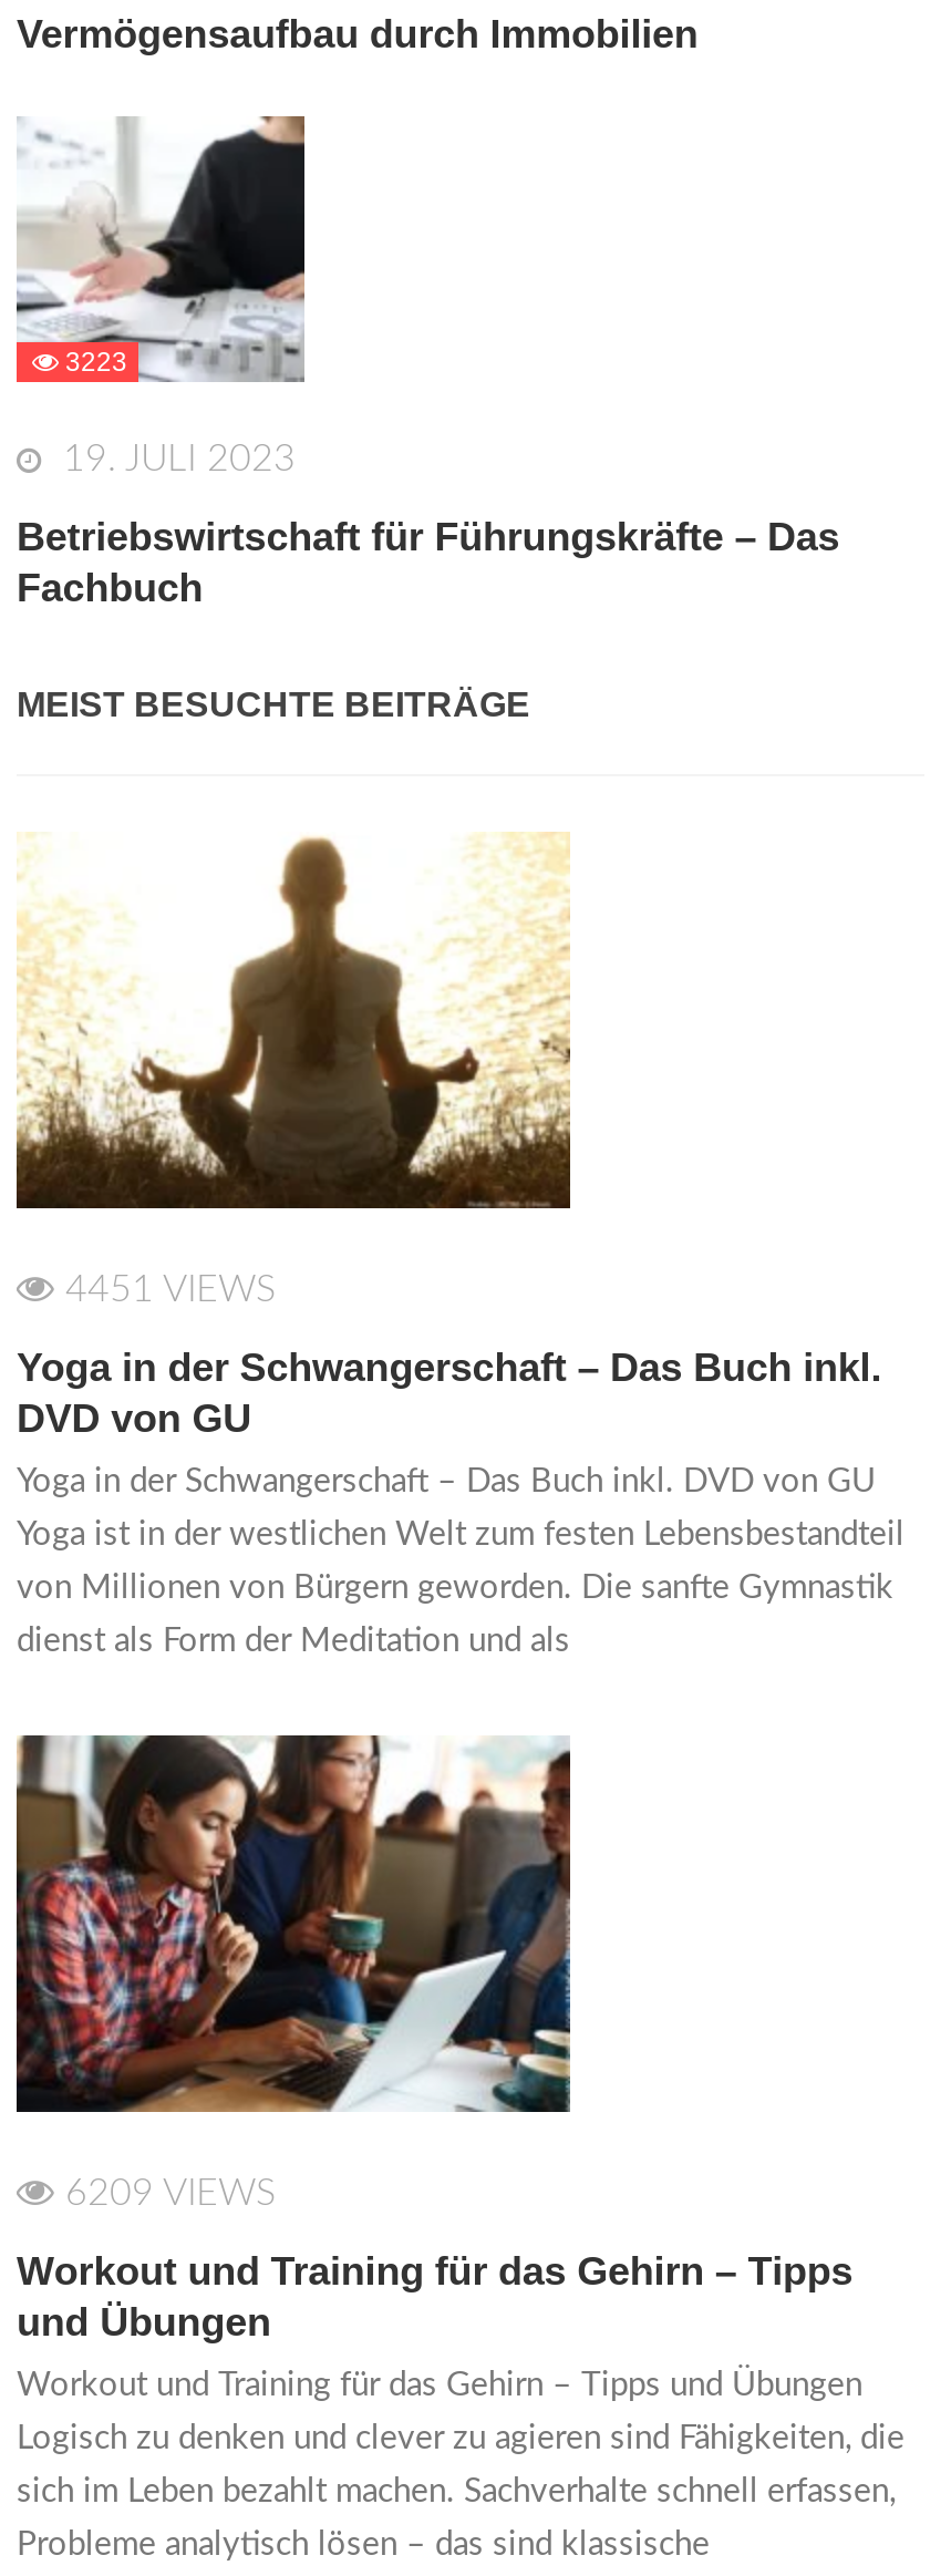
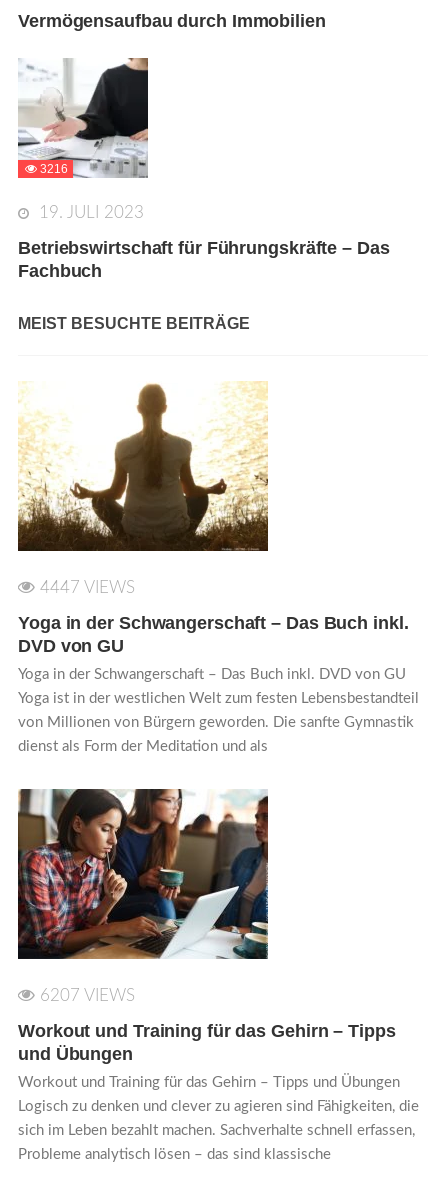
[59,347,127,378] 3223 -> [37,162,68,176] 3216
[65,1270,276,1308] 4451 VIEWS -> [40,579,135,596] 4447 VIEWS
[65,2174,276,2212] 6209 VIEWS -> [40,987,135,1004] 6207 VIEWS

